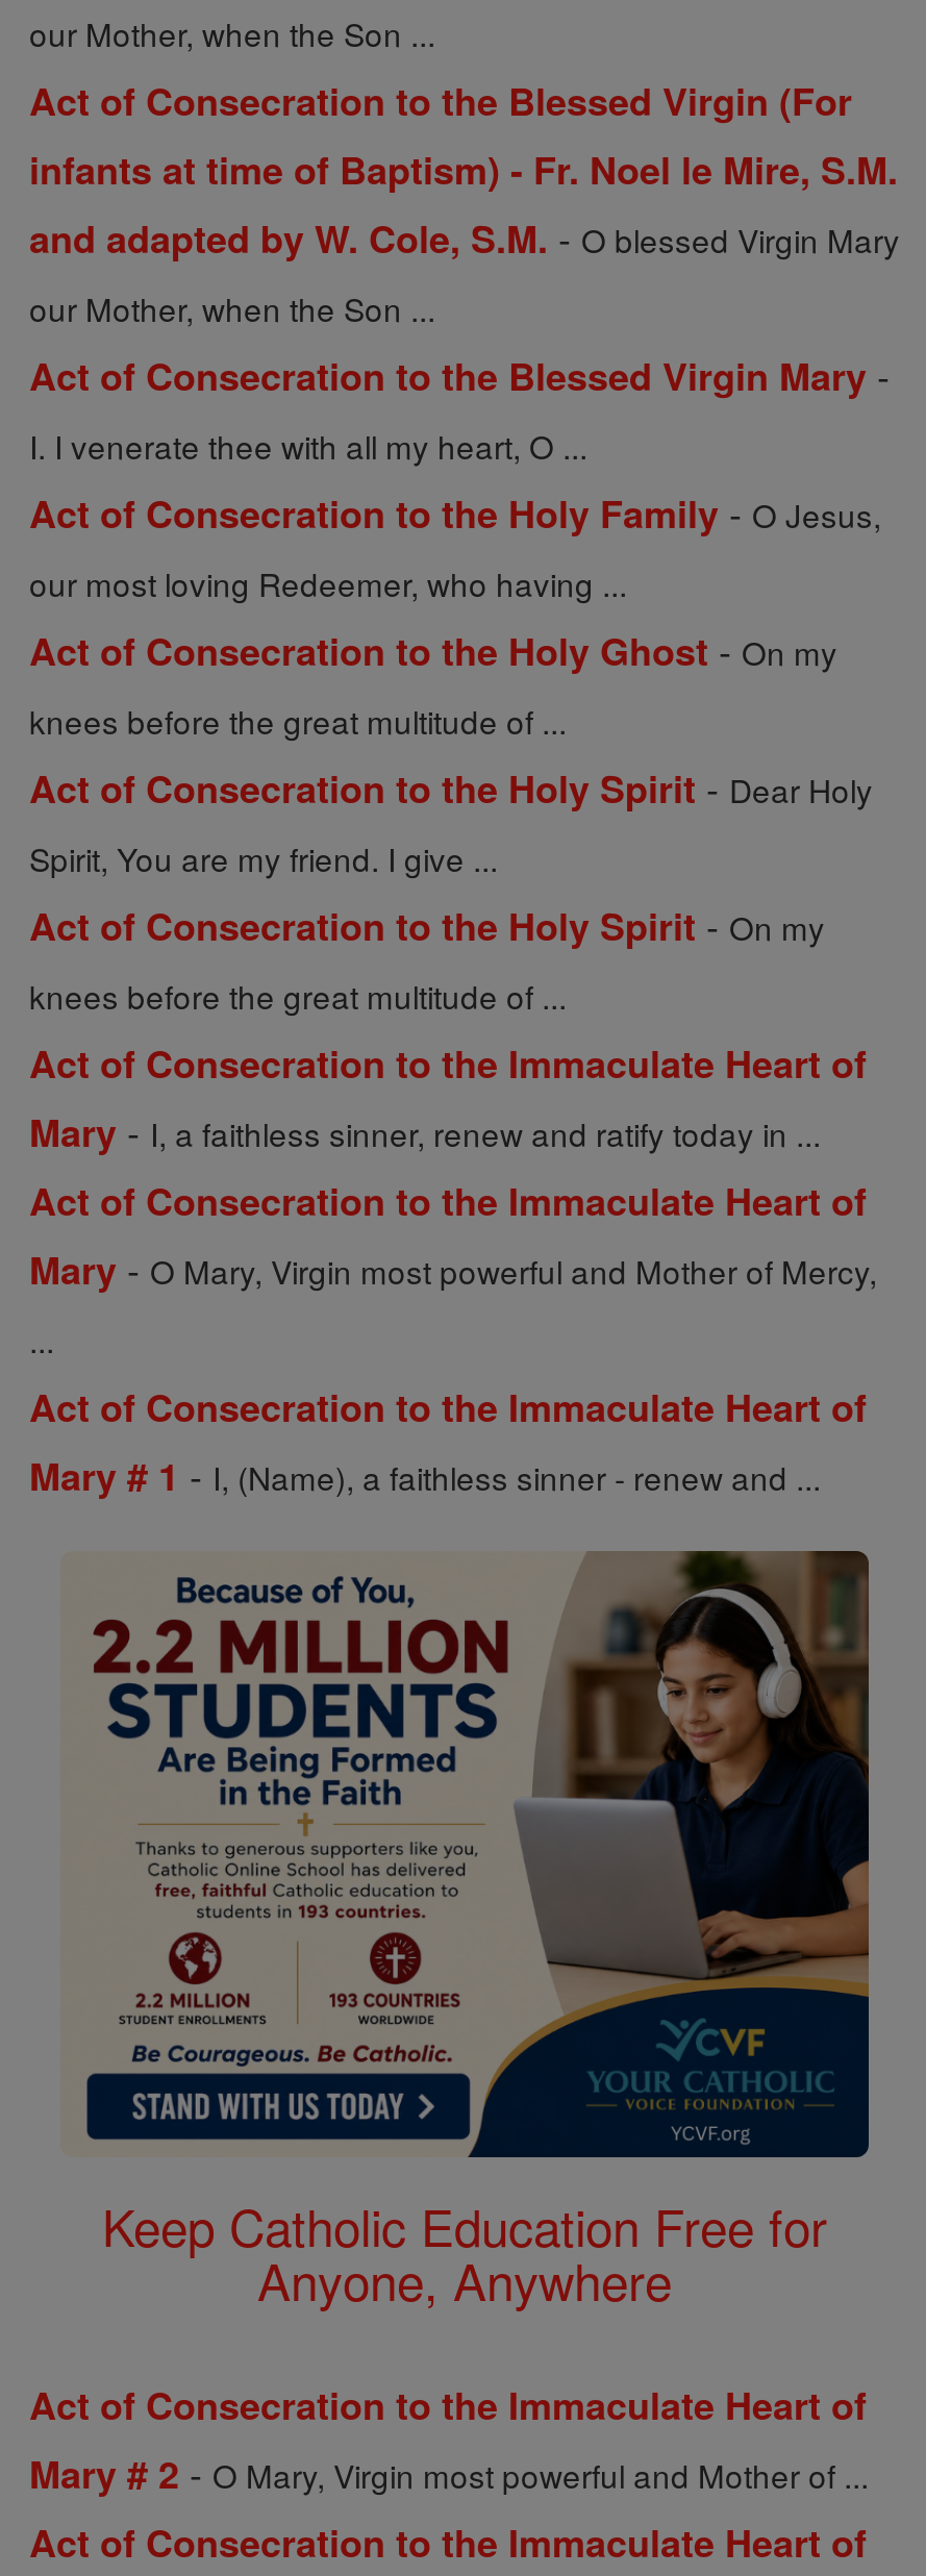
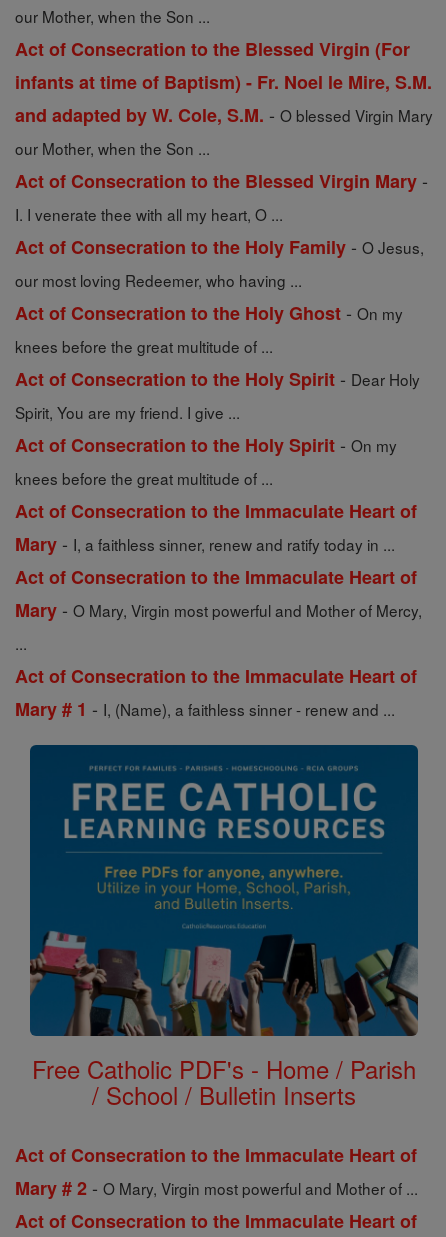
[60,1549,871,2316] [image] | Keep Catholic Education Free for | Anyone, Anywhere -> [29,744,419,1112] [image] | Free Catholic PDF's - Home / Parish | / School / Bulletin Inserts

